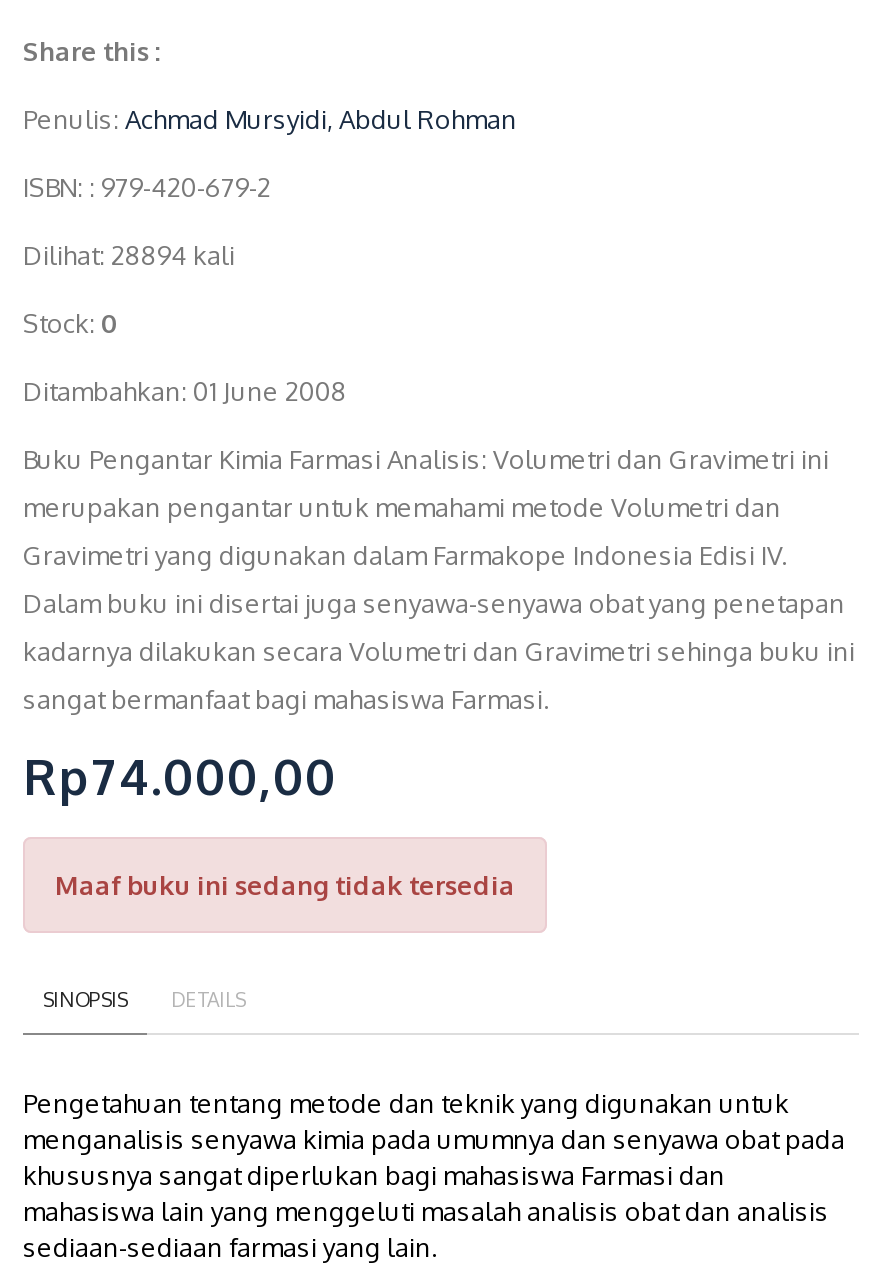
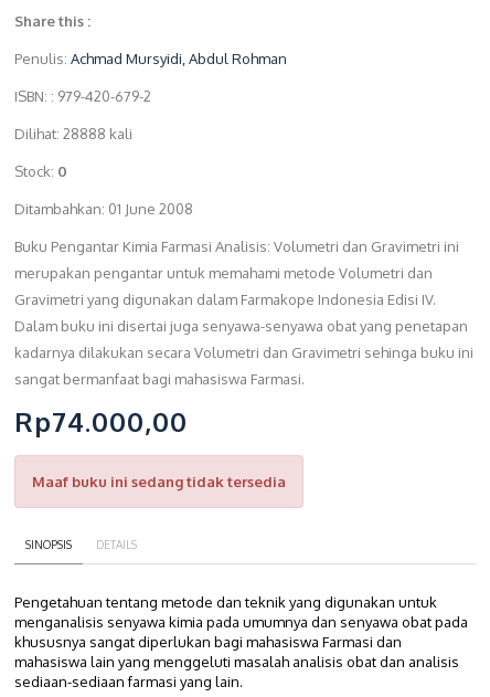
[23,238,235,270] Dilihat: 28894 kali -> [14,124,132,142] Dilihat: 28888 kali

